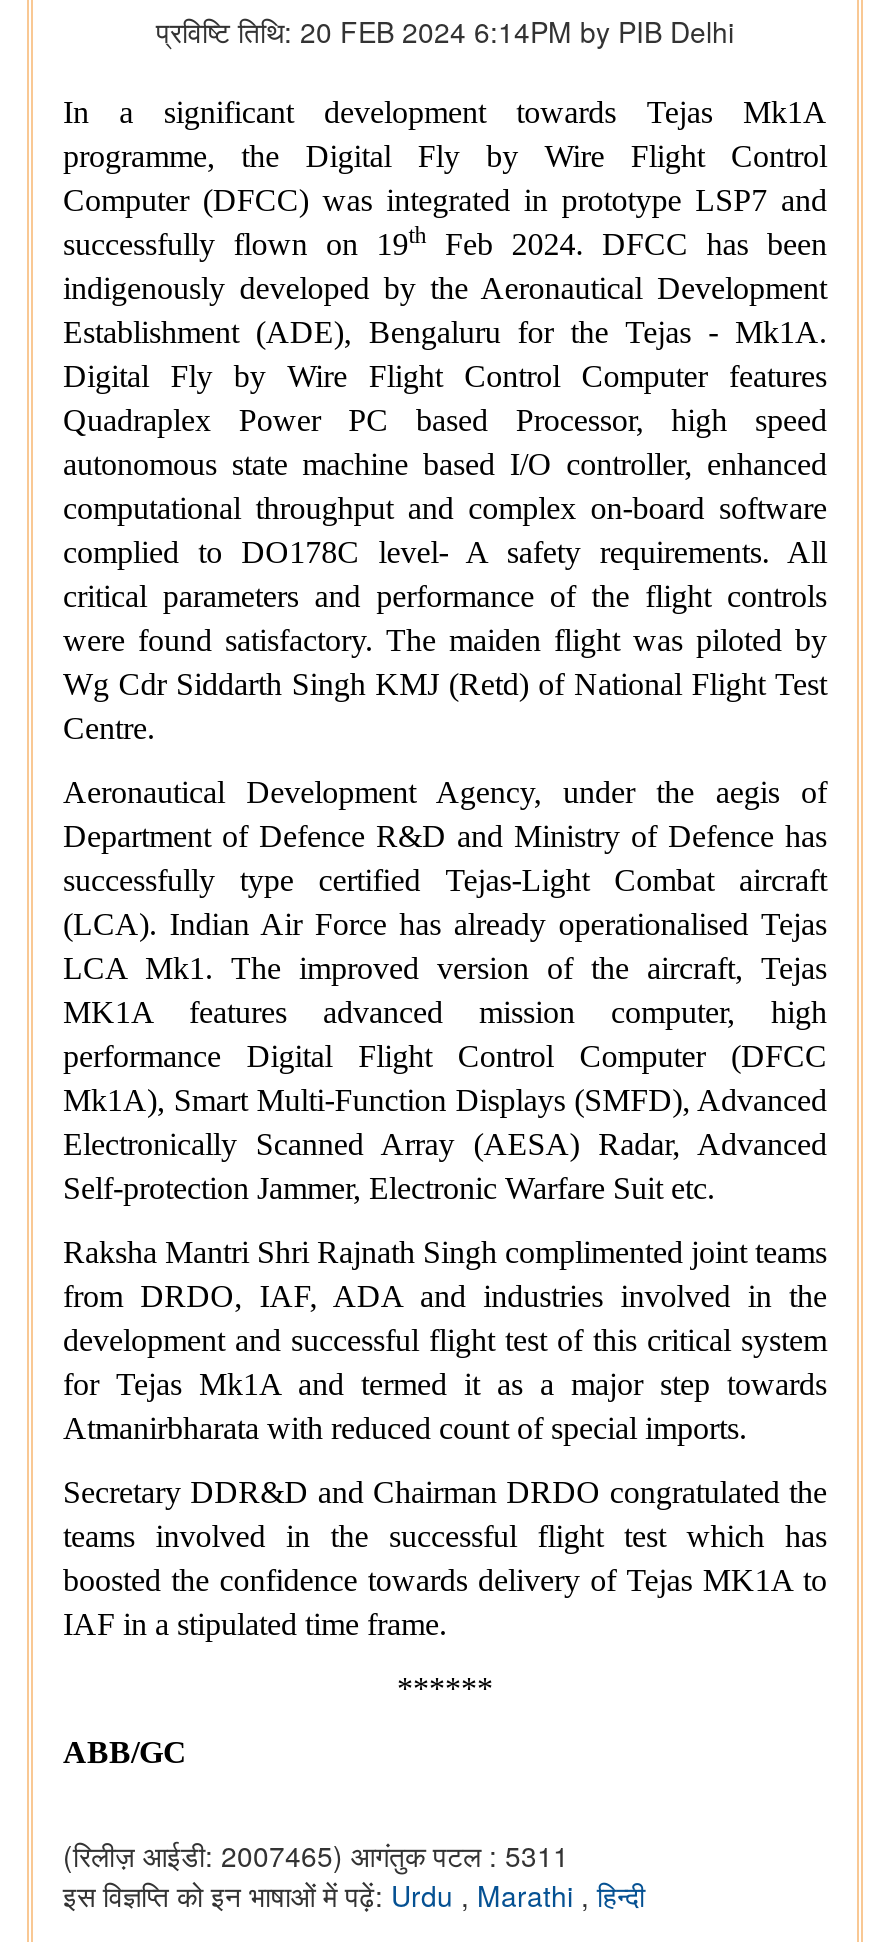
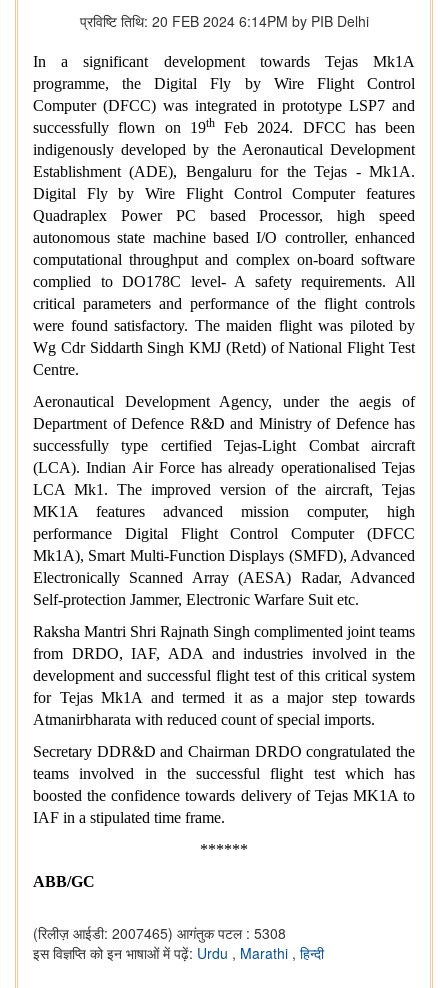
[63,1836,569,1876] (रिलीज़ आईडी: 2007465) आगंतुक पटल : 5311 -> [33,923,286,943] (रिलीज़ आईडी: 2007465) आगंतुक पटल : 5308

